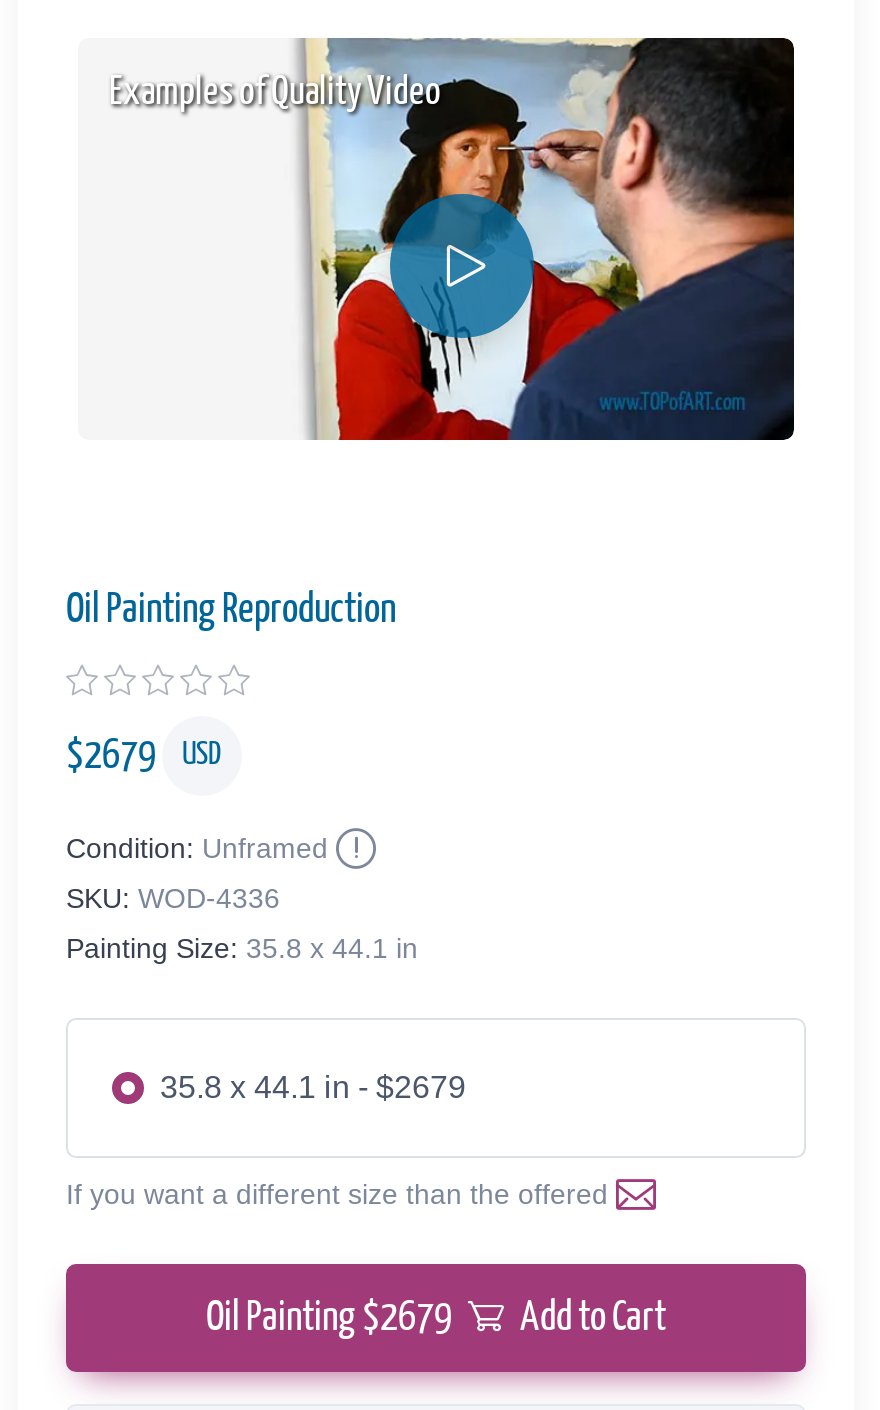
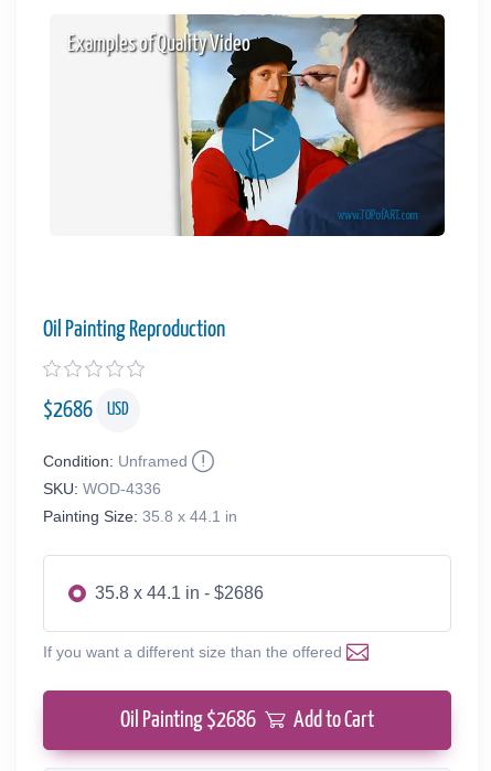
[66,736,222,776] $2679 USD -> [43,399,129,421] $2686 USD
[160,1071,466,1105] 35.8 x 44.1 in - $2679 -> [95,584,264,603] 35.8 x 44.1 in - $2686
[206,1299,666,1339] Oil Painting $2679 Add to Cart -> [120,710,374,732] Oil Painting $2686 Add to Cart

